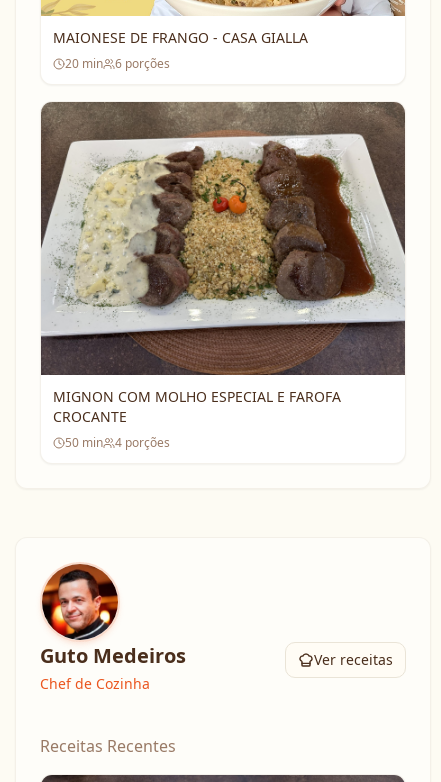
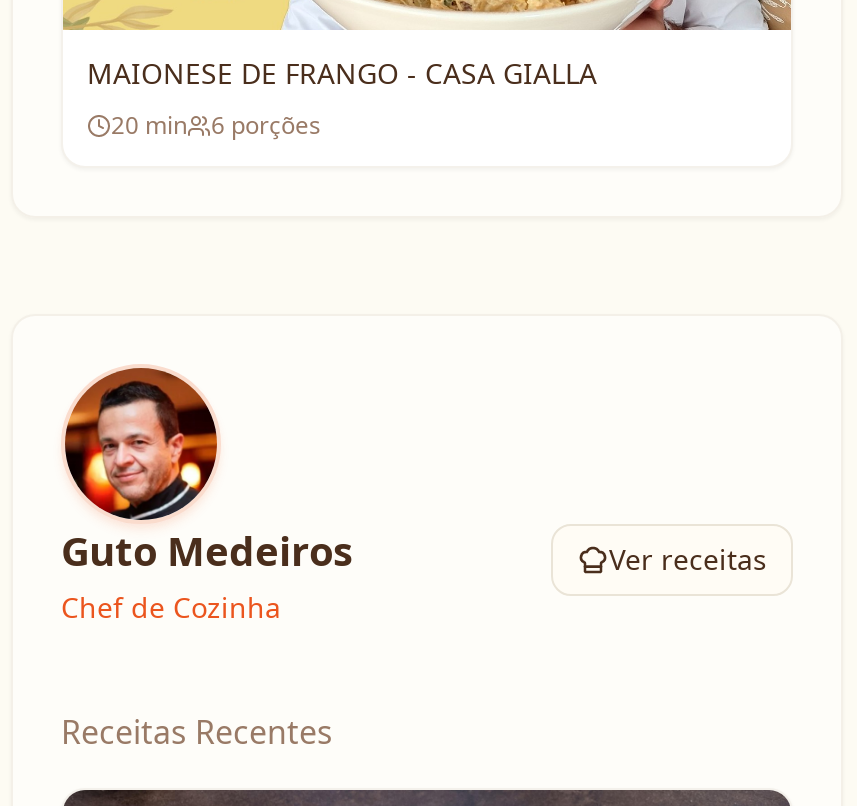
[40,101,406,451] [image] | MIGNON COM MOLHO ESPECIAL E FAROFA | CROCANTE | 50 min | 4 porções -> none

